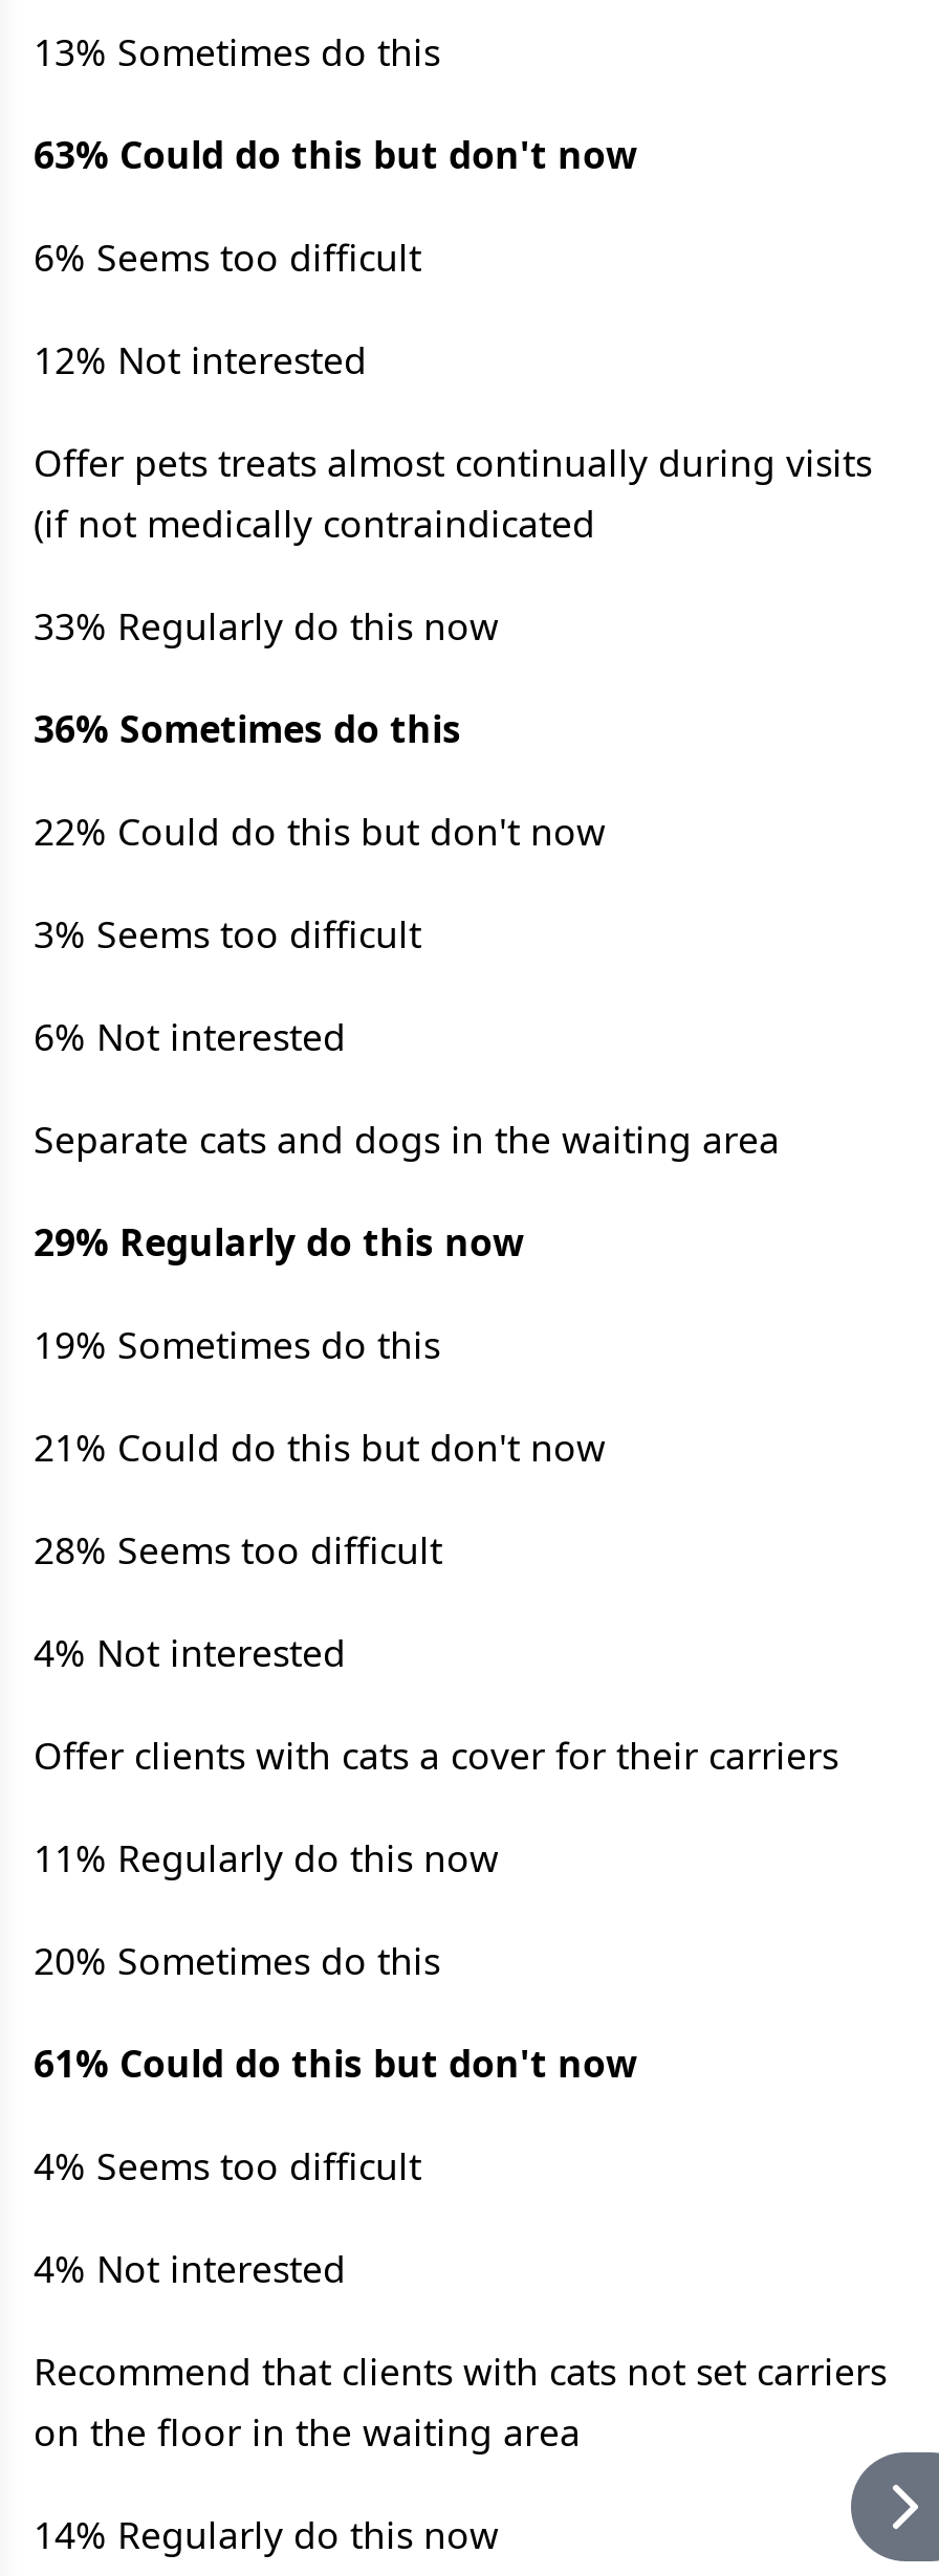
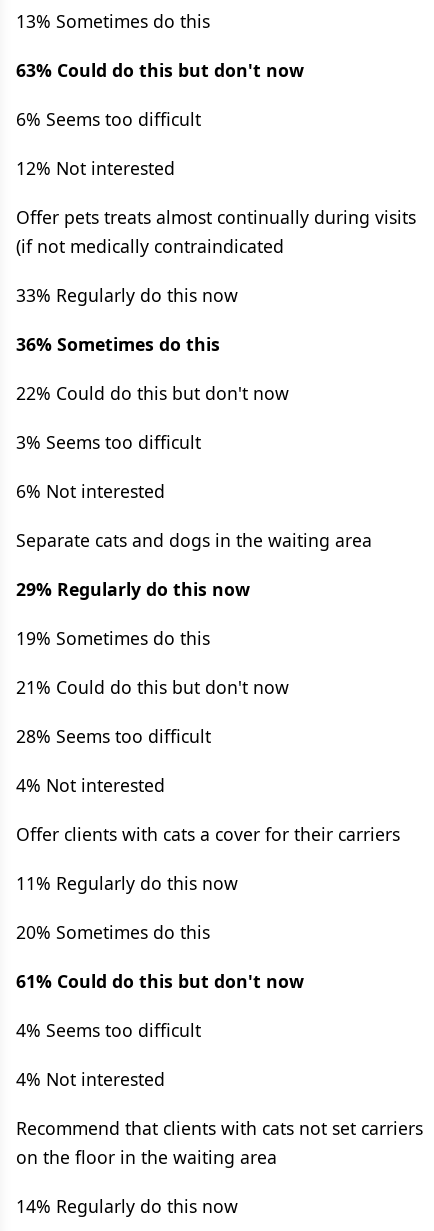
[849,2449,933,2564] [image] -> none

